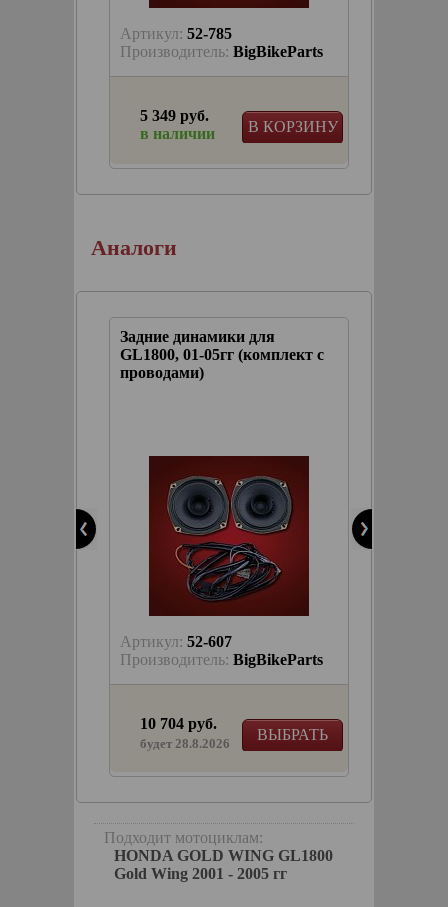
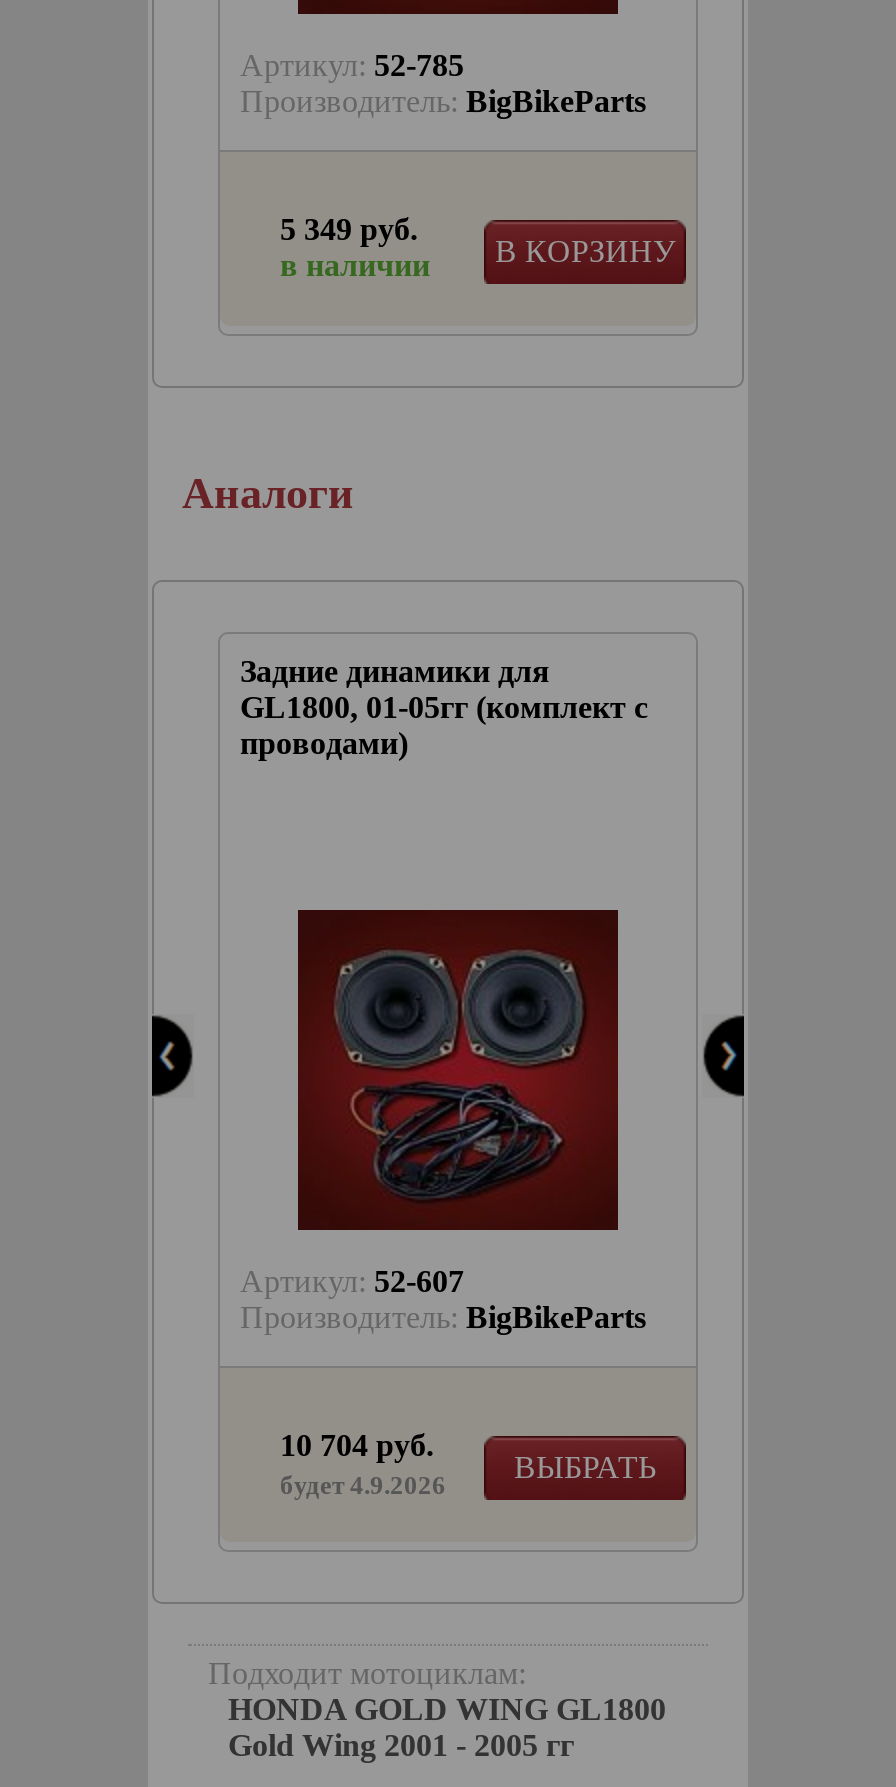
[140,736,230,751] будет 28.8.2026 -> [280,1469,446,1499] будет 4.9.2026

